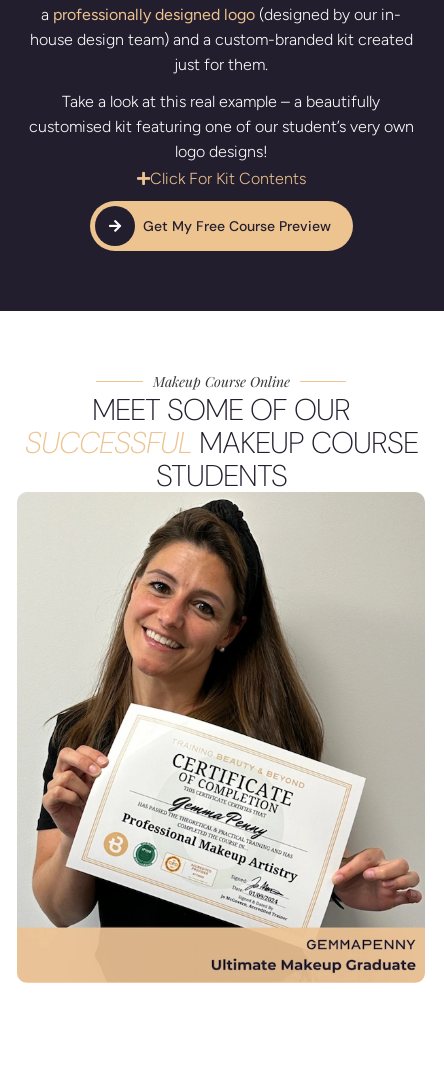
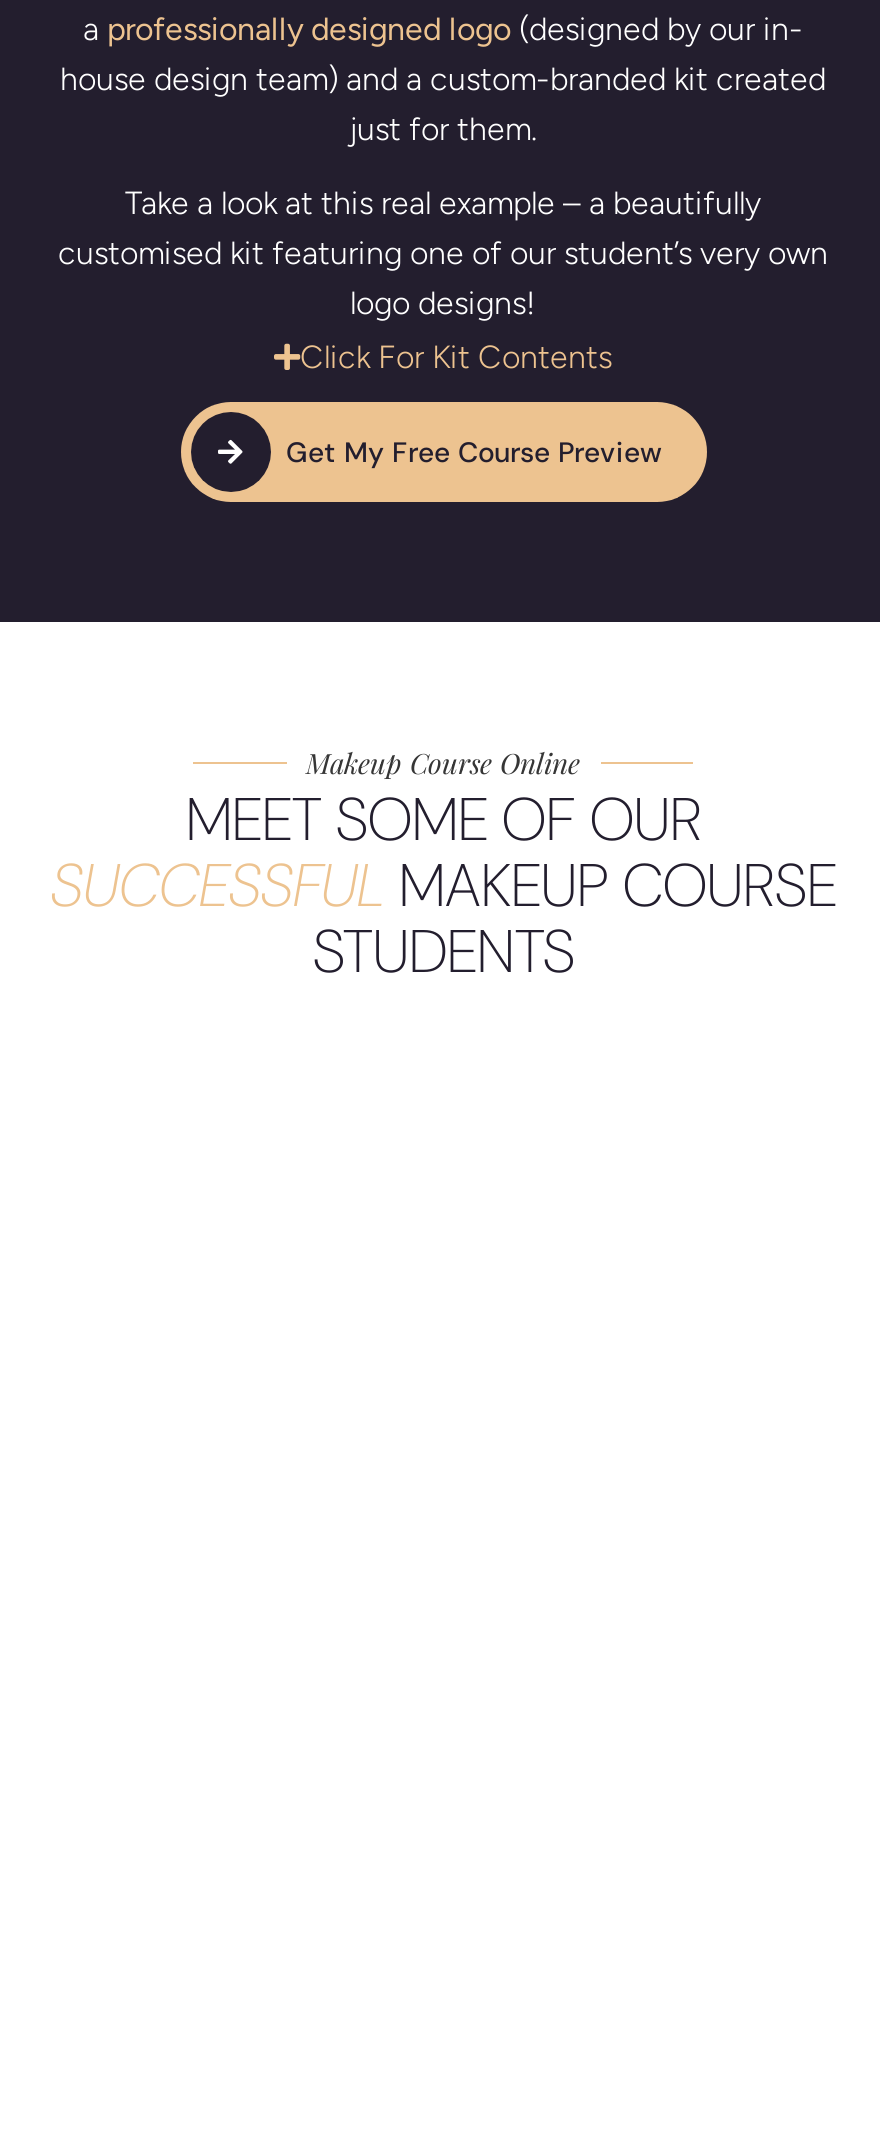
[16,492,426,983] [image] -> none

